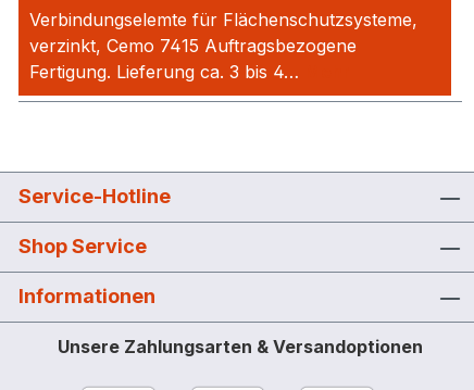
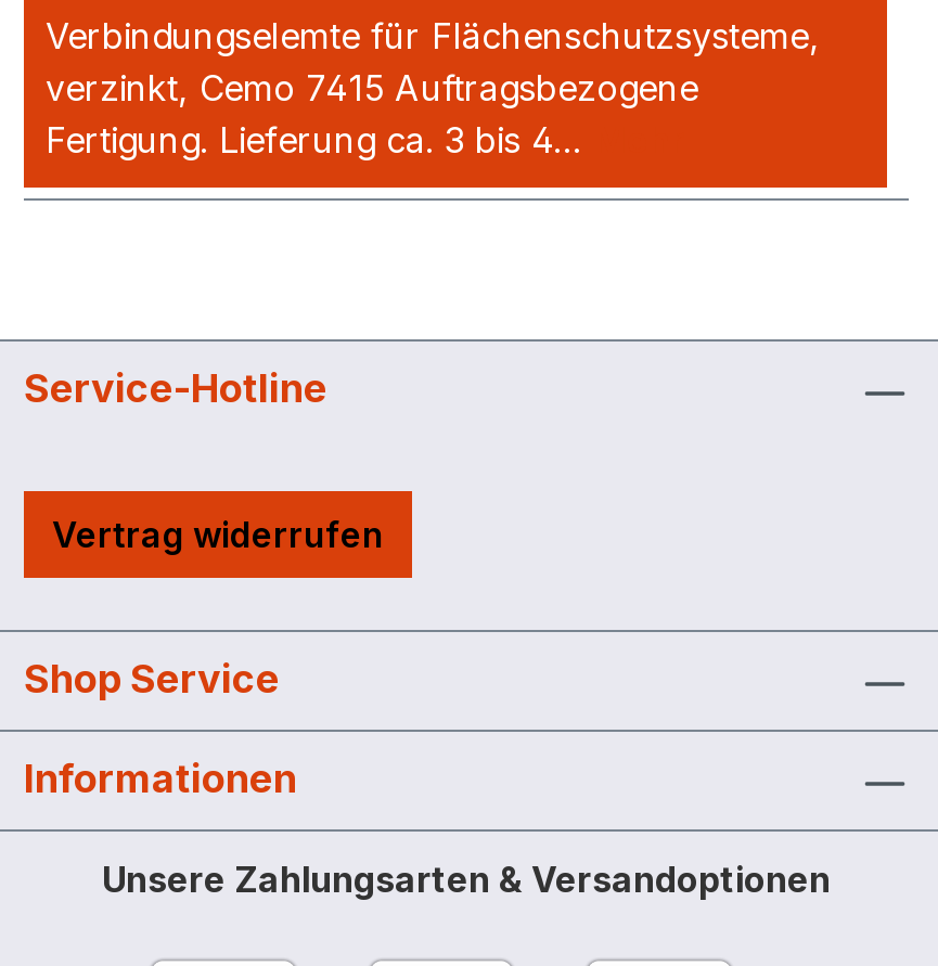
none -> [52,513,384,557] Vertrag widerrufen

